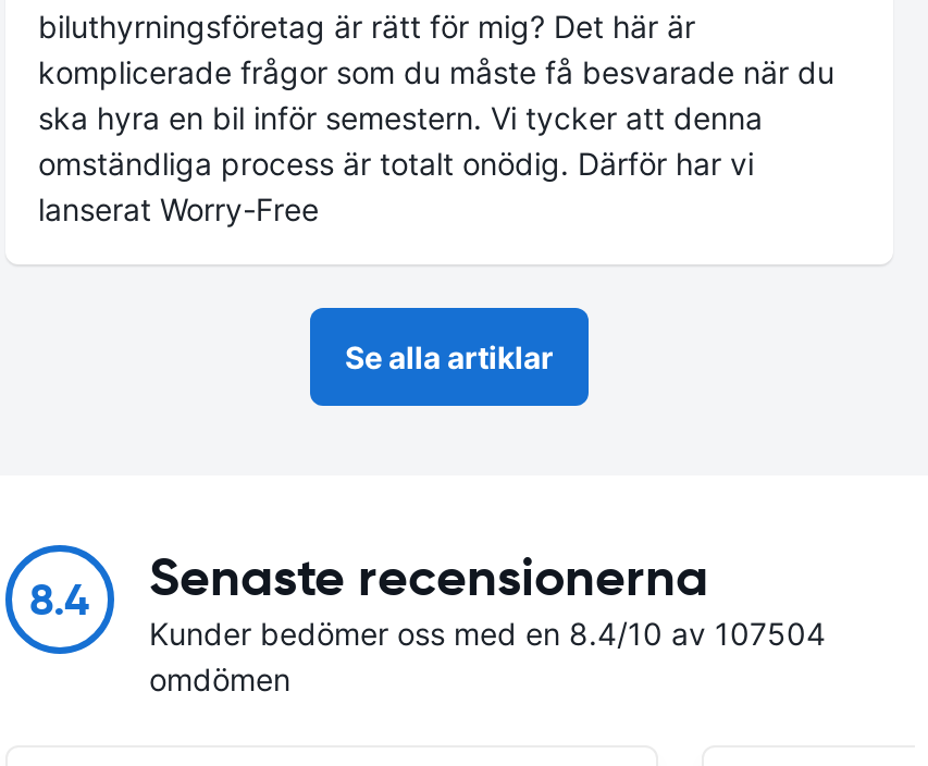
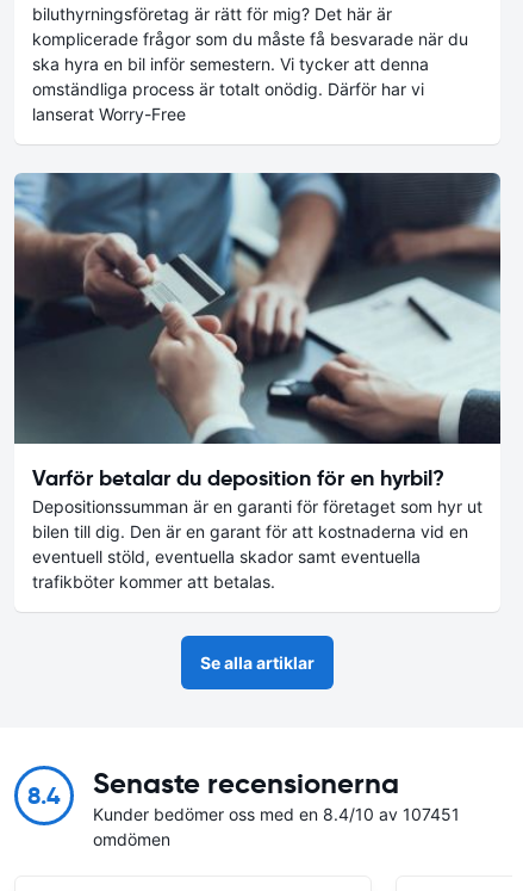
none -> [13,172,502,592] [image] | Varför betalar du deposition för en hyrbil? | Depositionssumman är en garanti för företaget som hyr ut | bilen till dig. Den är en garant för att kostnaderna vid en | eventuell stöld, eventuella skador samt eventuella | trafikböter kommer att betalas.
[149,614,826,651] Kunder bedömer oss med en 8.4/10 av 107504 -> [93,804,460,824] Kunder bedömer oss med en 8.4/10 av 107451

